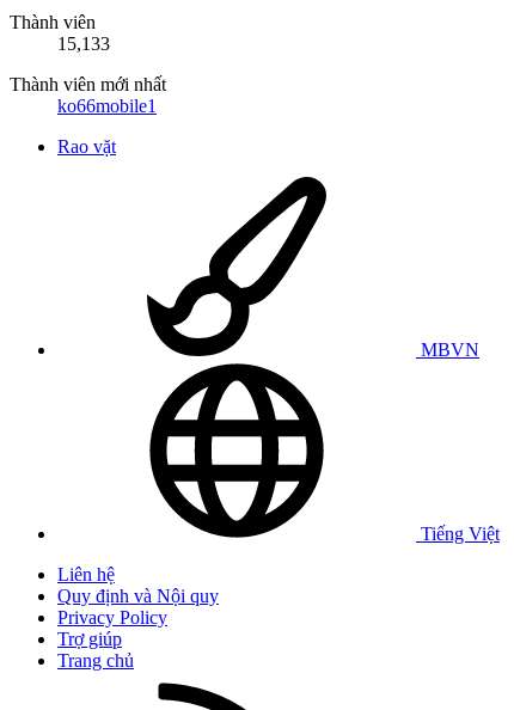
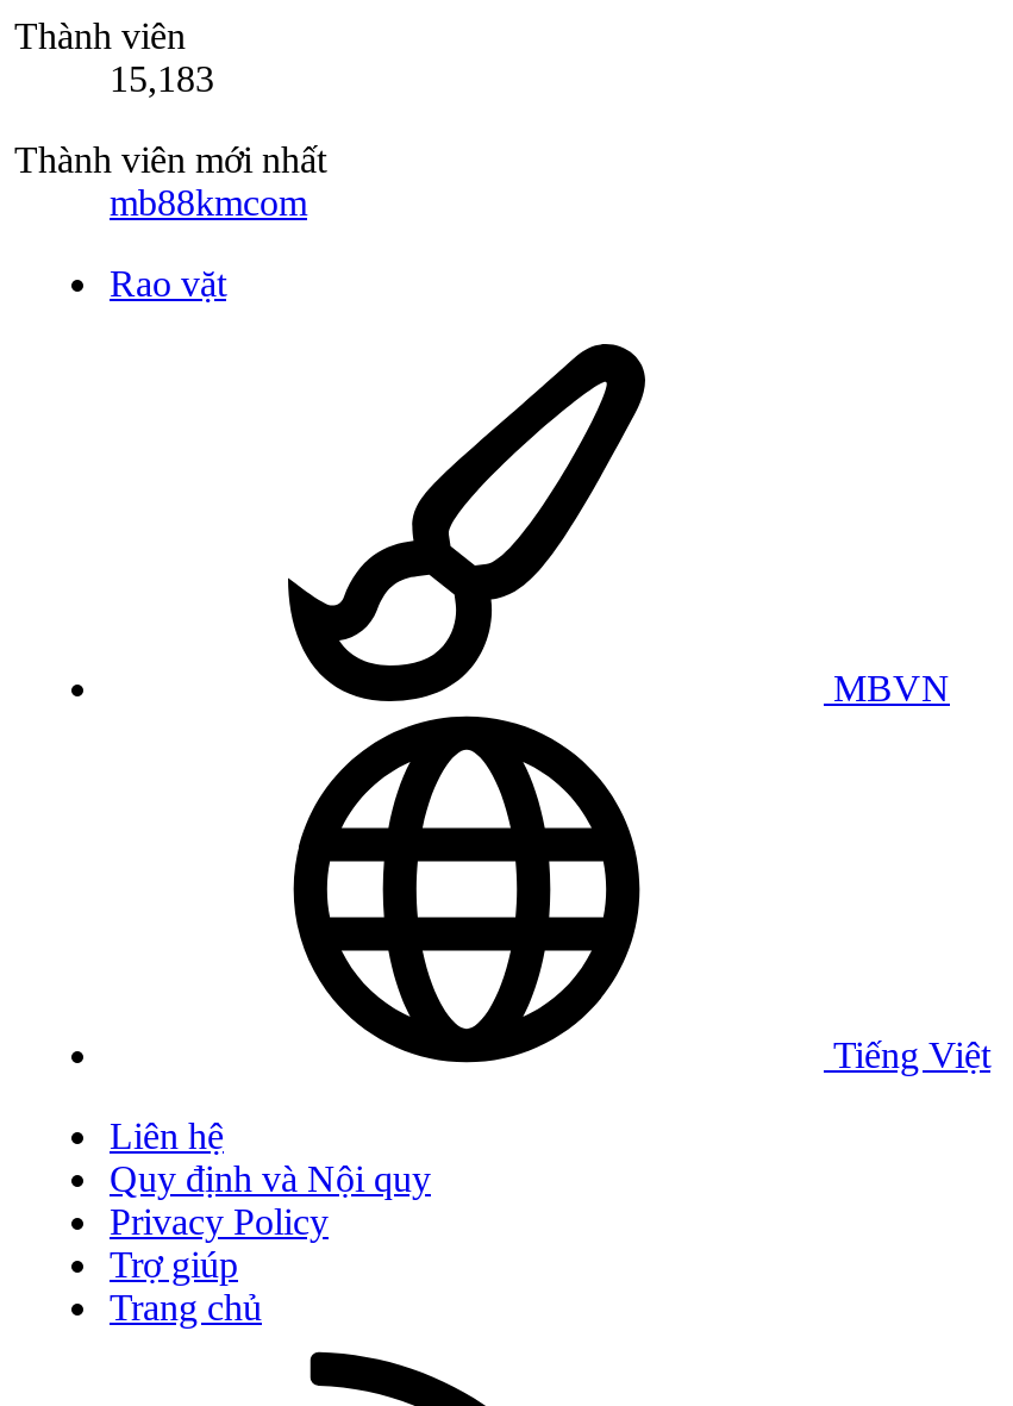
[57,33,110,54] 15,133 -> [110,58,214,99] 15,183
[57,96,157,116] ko66mobile1 -> [110,182,307,222] mb88kmcom

